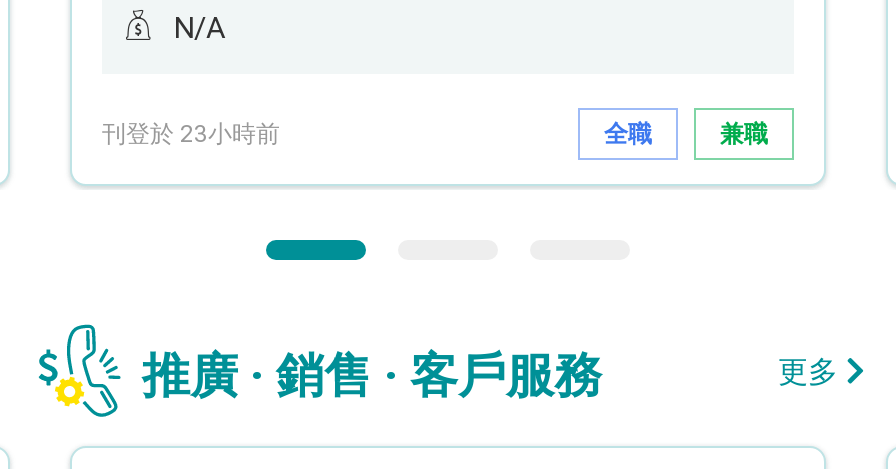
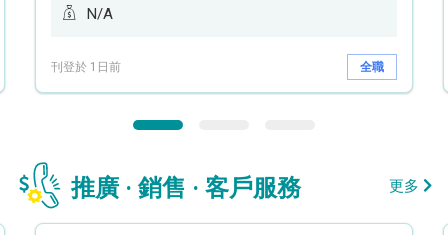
[102,119,280,147] 刊登於 23小時前 -> [51,59,121,73] 刊登於 1日前
[720,119,768,147] 兼職 -> none

